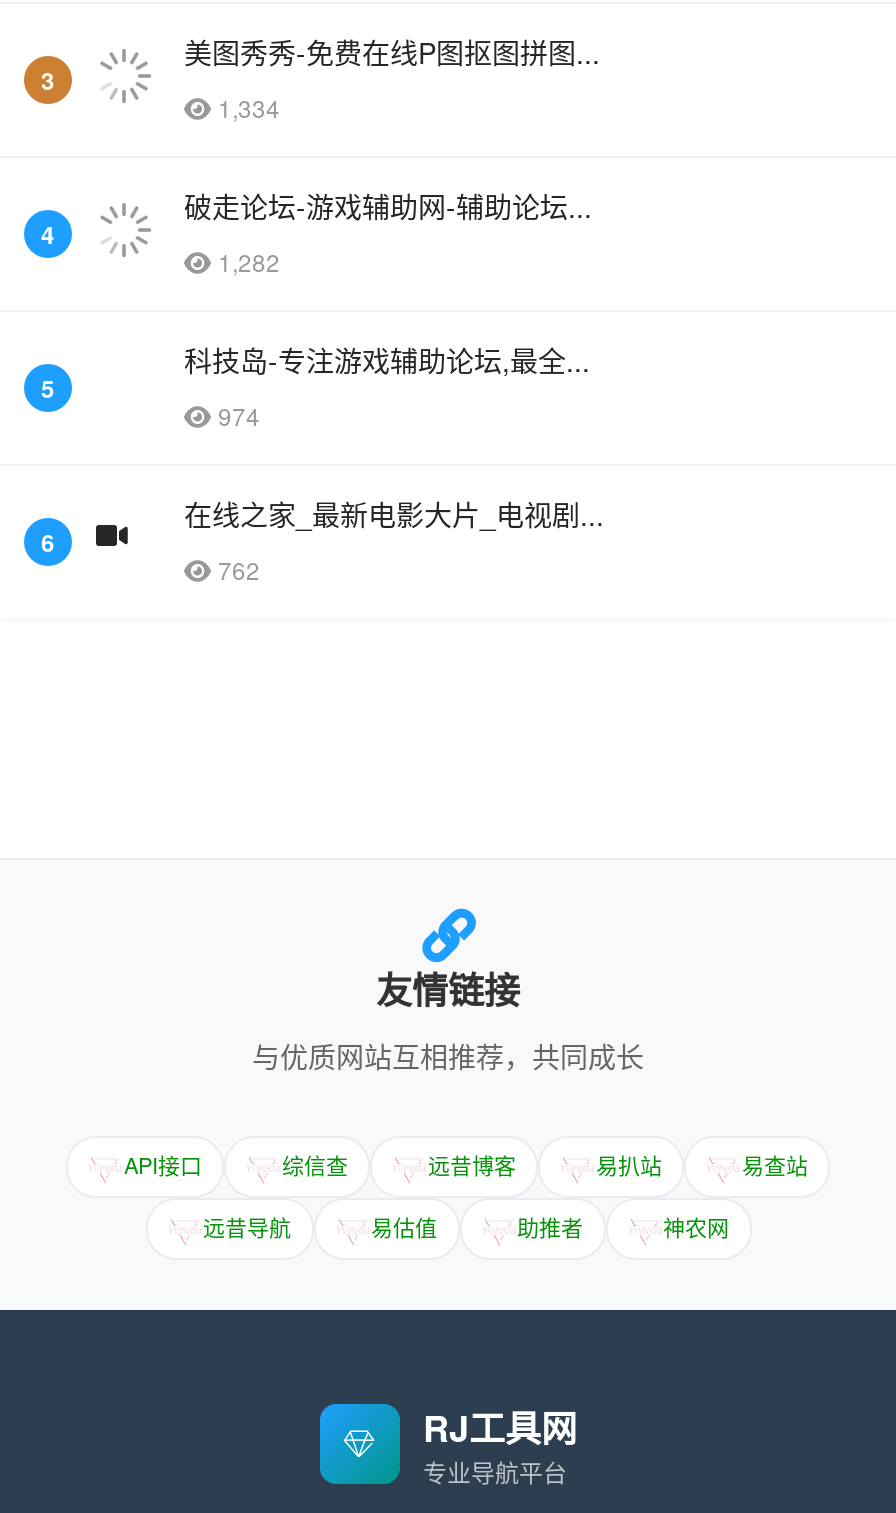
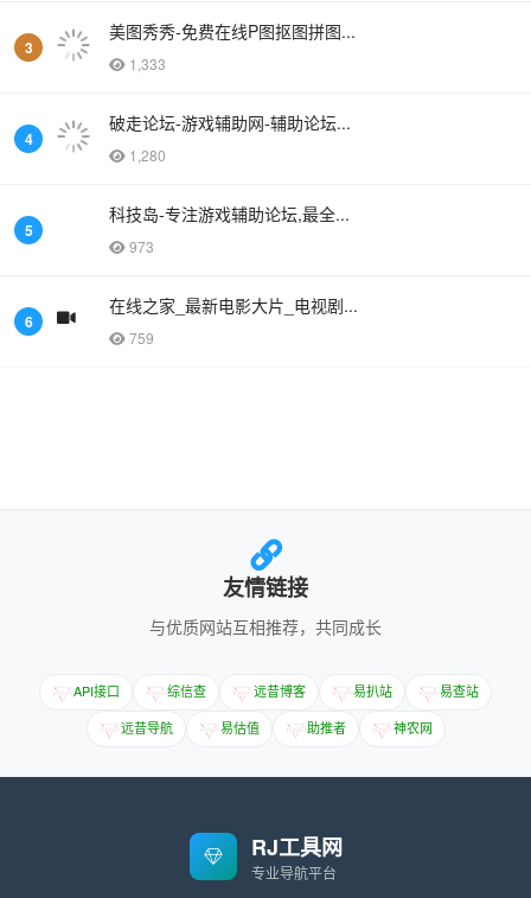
[212,90,280,124] 1,334 -> [126,53,166,74] 1,333
[212,244,280,278] 1,282 -> [126,145,166,165] 1,280
[212,398,260,432] 974 -> [126,236,154,256] 973
[212,552,260,586] 762 -> [126,327,154,348] 759

